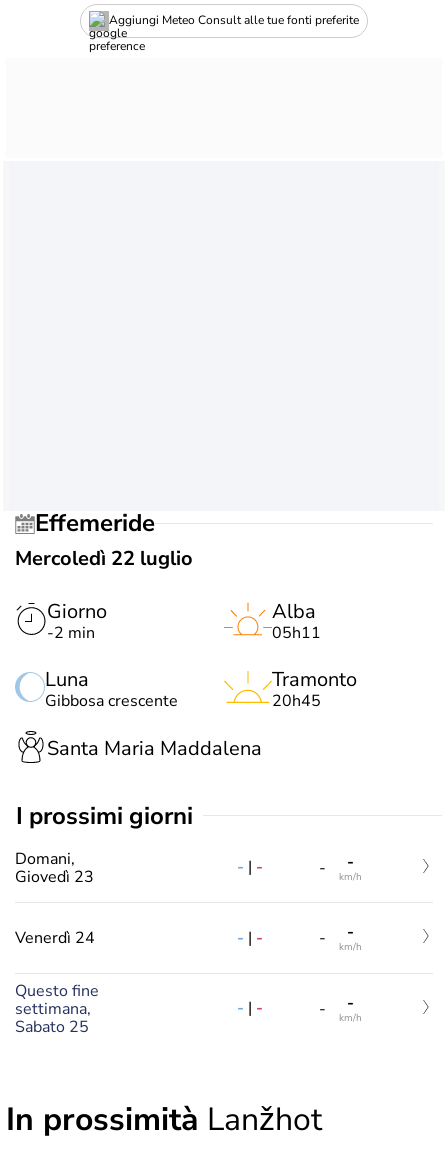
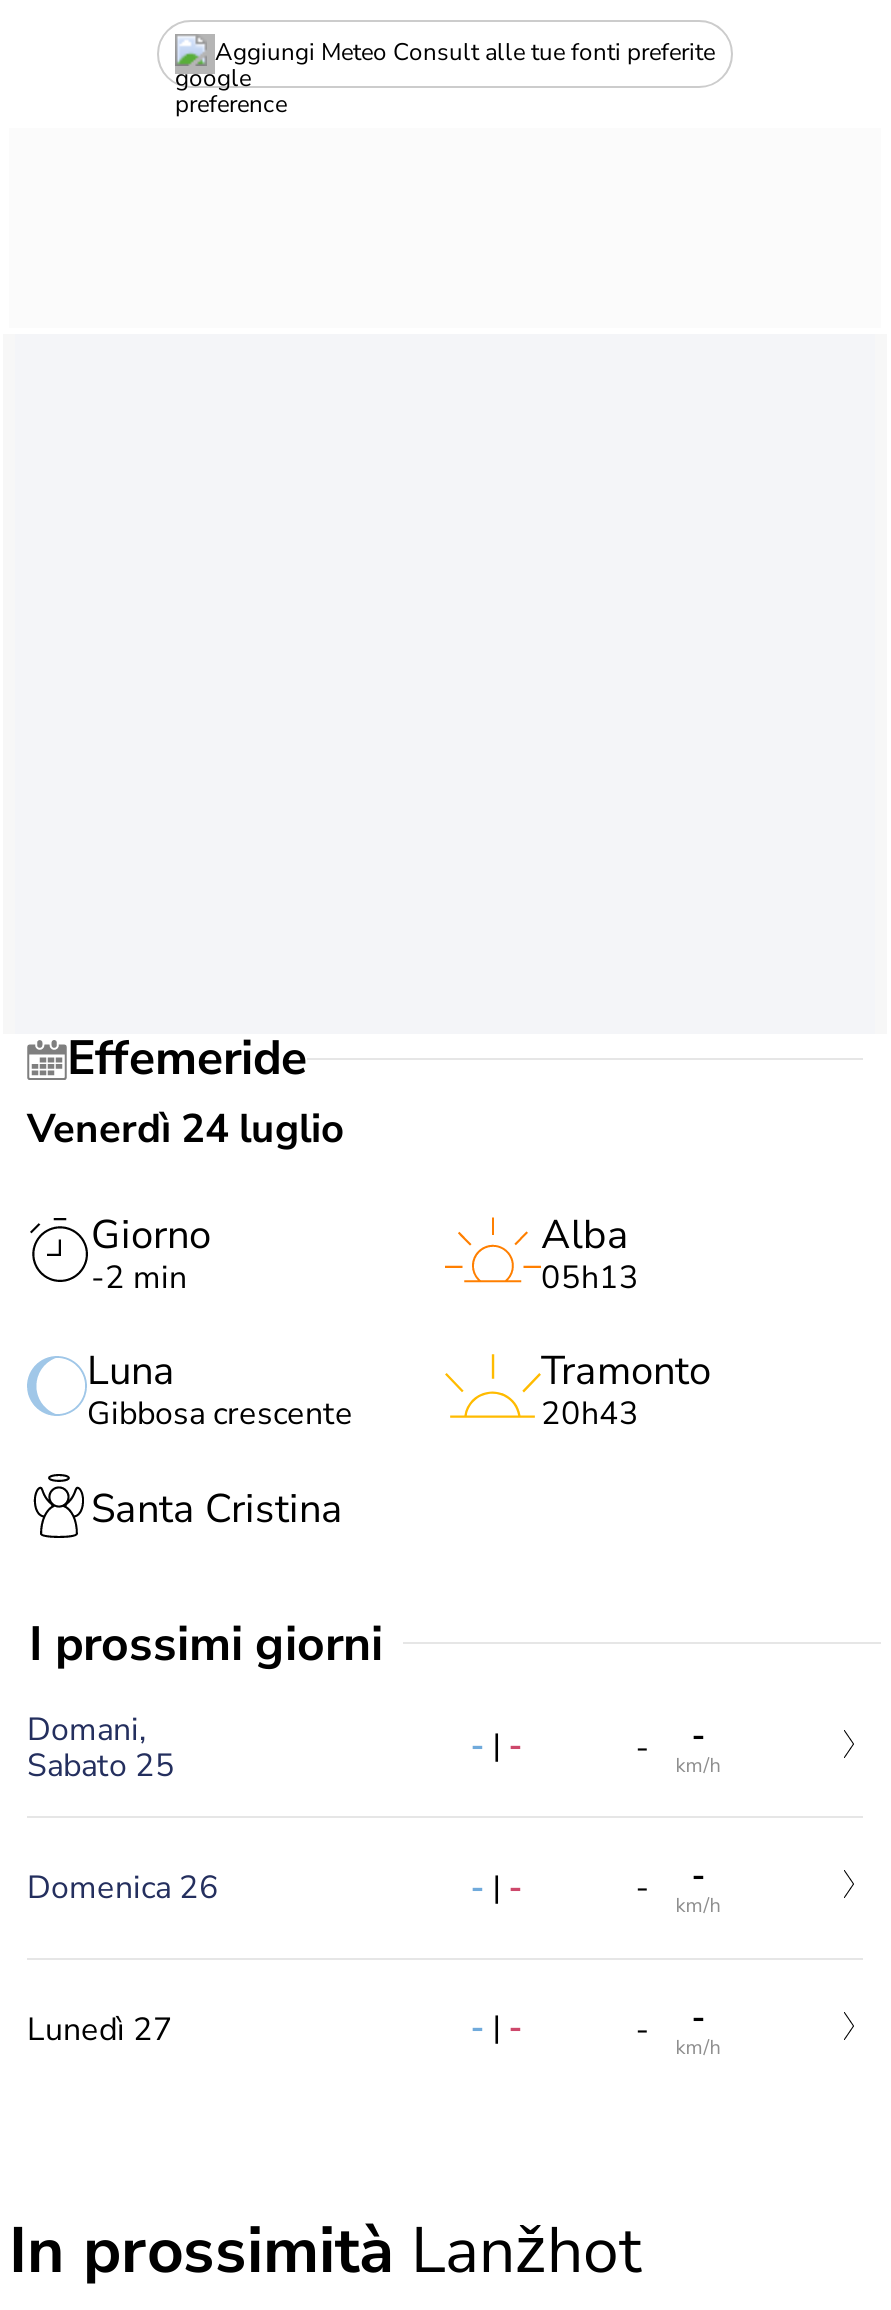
[15,545,193,572] Mercoledì 22 luglio -> [27,1102,345,1156] Venerdì 24 luglio
[272,622,321,644] 05h11 -> [541,1256,639,1300] 05h13
[272,690,321,712] 20h45 -> [541,1392,639,1436] 20h43
[47,735,262,762] Santa Maria Maddalena -> [91,1483,343,1537] Santa Cristina
[15,866,94,888] Giovedì 23 -> [27,1743,175,1787] Sabato 25
[15,927,95,949] Venerdì 24 -> [27,1866,219,1910] Domenica 26
[15,980,99,1038] Questo fine | settimana, | Sabato 25 -> [27,2008,173,2052] Lunedì 27

